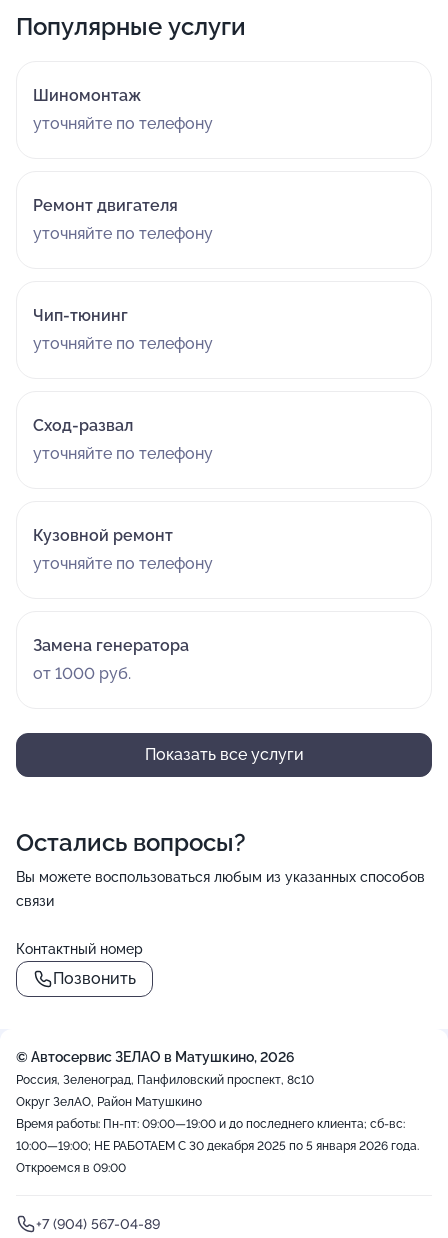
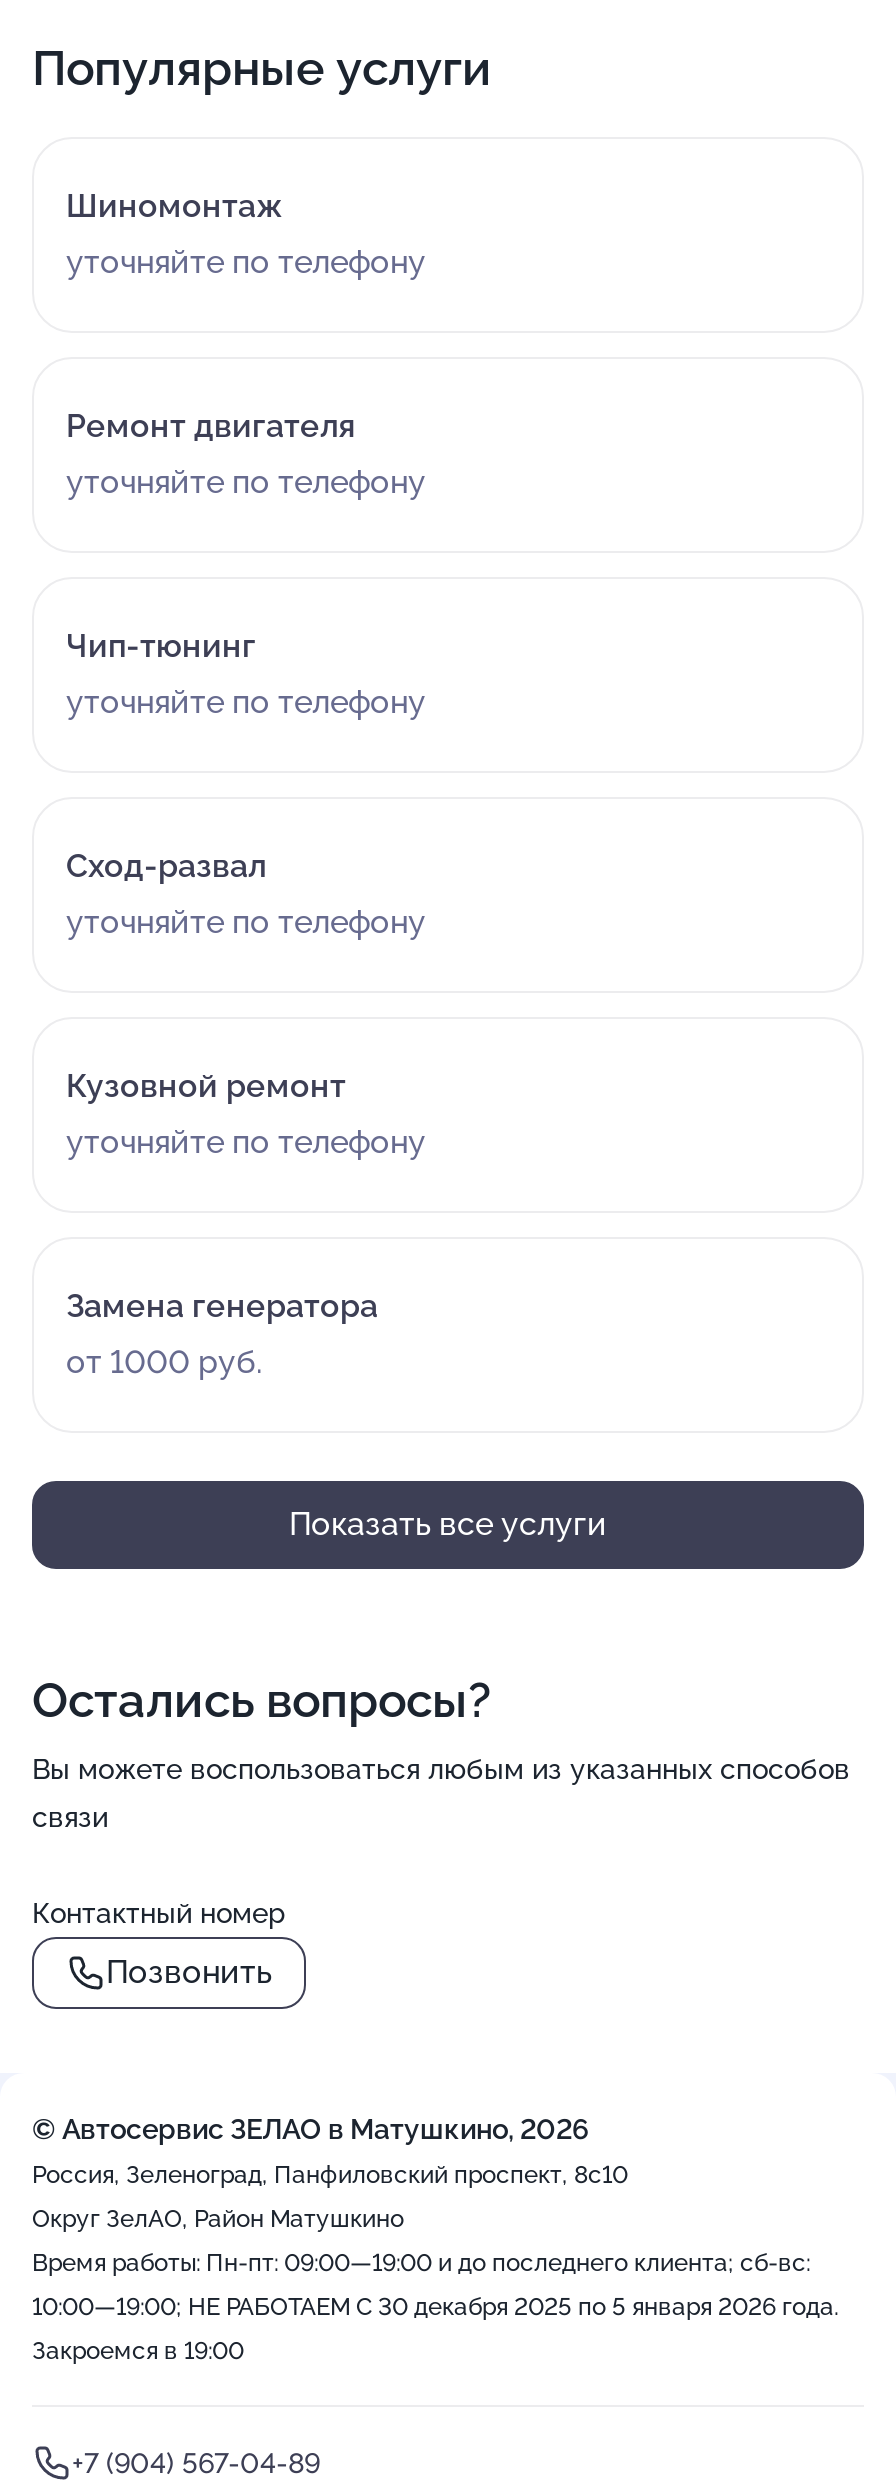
[16,1161,126,1175] Откроемся в 09:00 -> [32,2337,244,2365] Закроемся в 19:00

